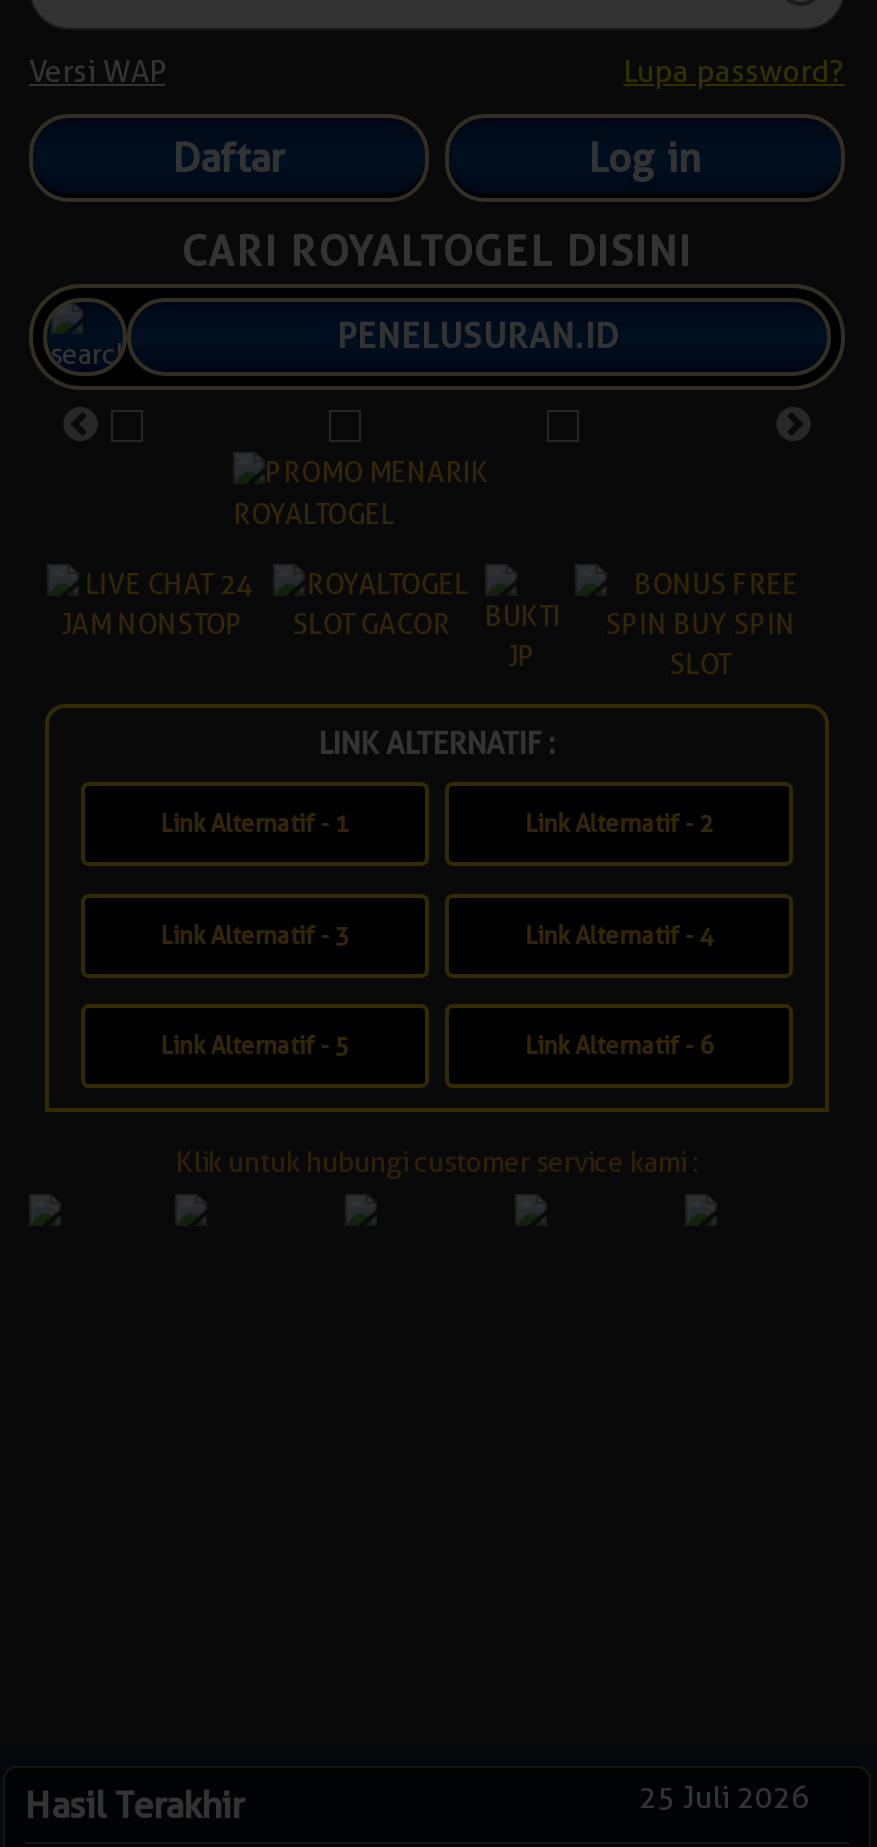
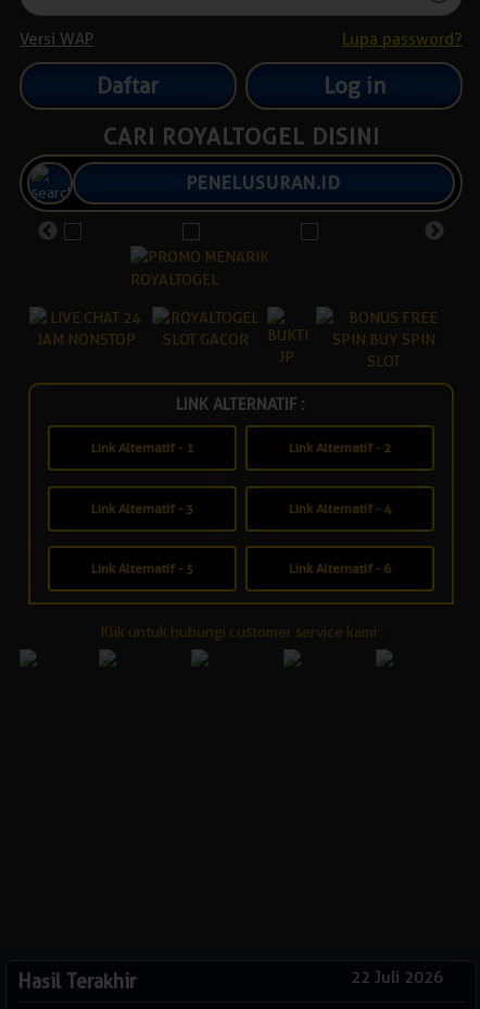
[639,1780,809,1816] 25 Juli 2026 -> [351,968,443,987] 22 Juli 2026

